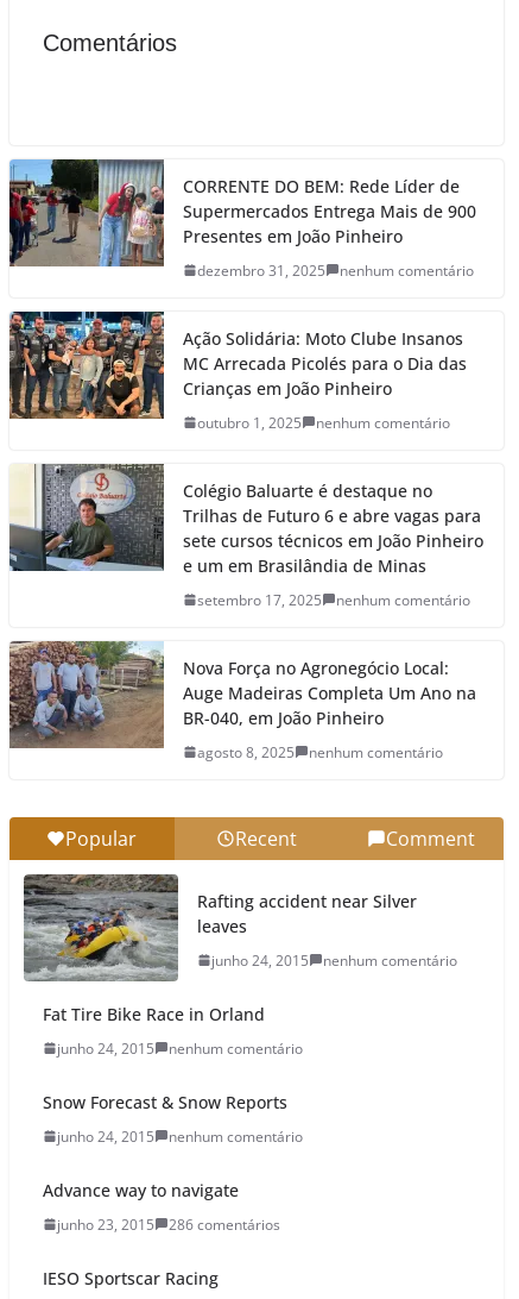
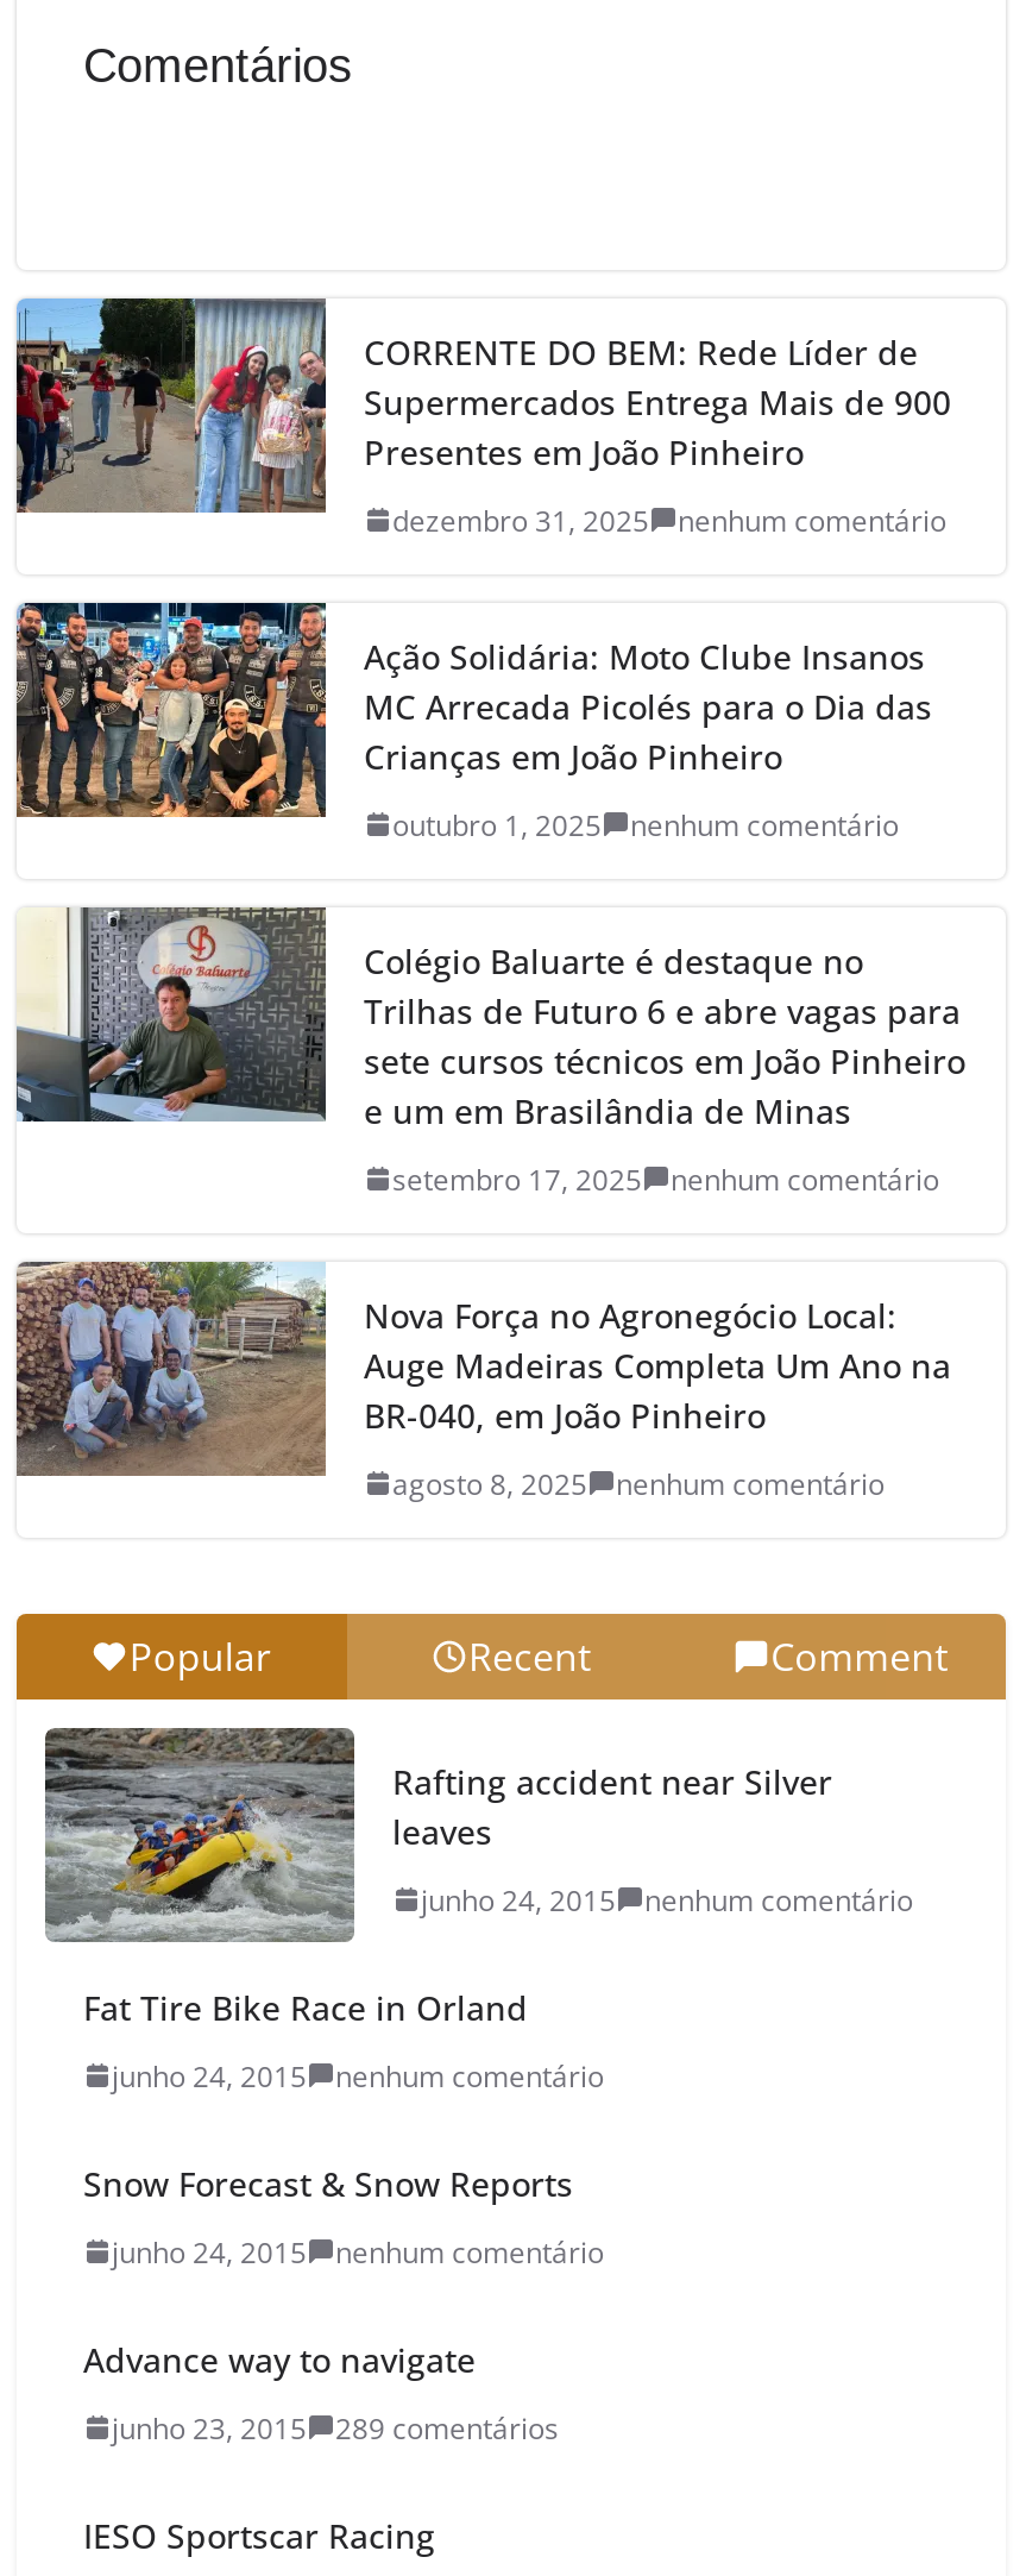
[57,1214,280,1235] junho 23, 2015 286 comentários -> [112,2408,559,2448] junho 23, 2015 289 comentários

